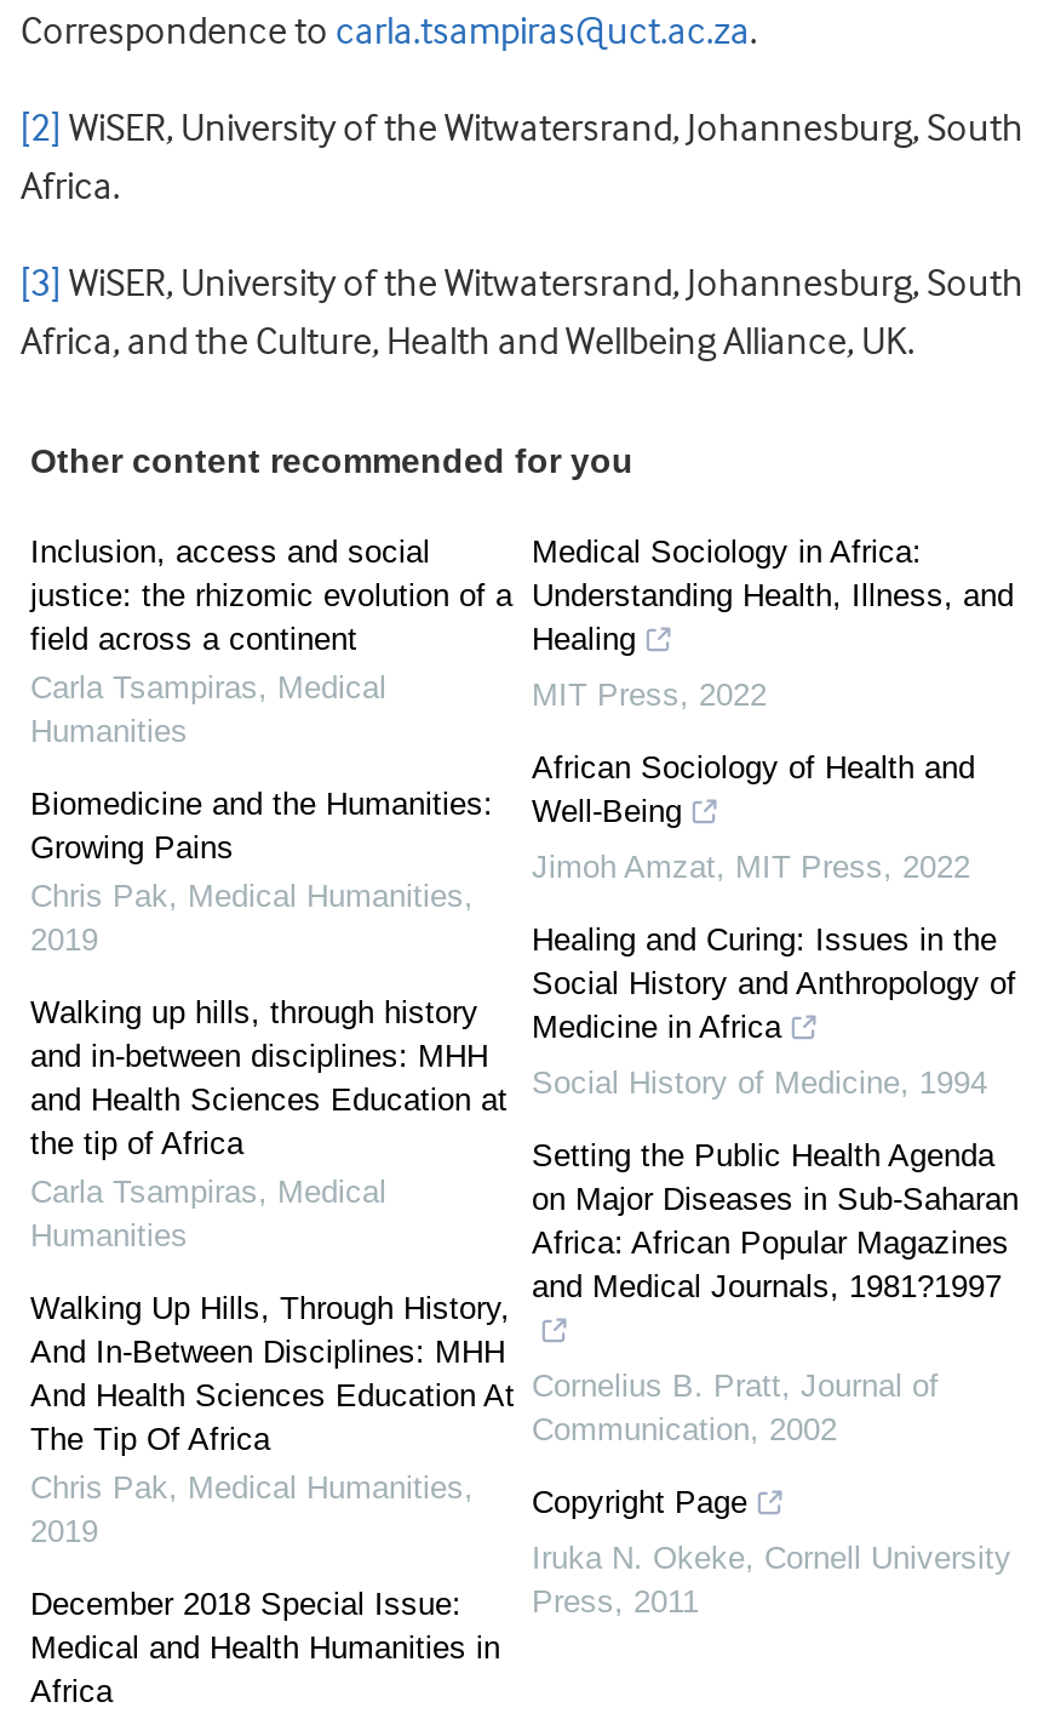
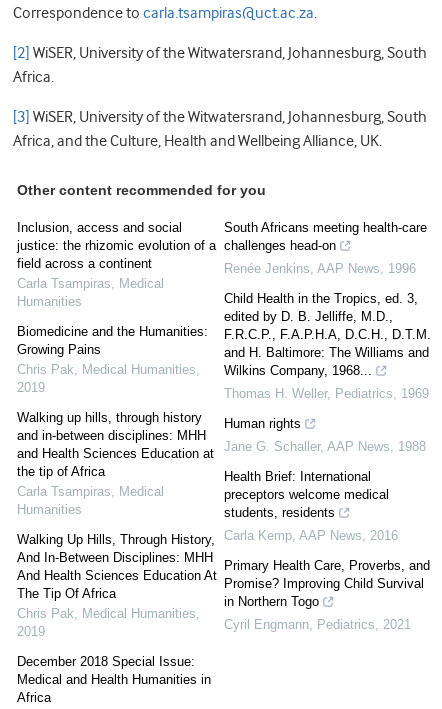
[532,534,1014,658] Medical Sociology in Africa: | Understanding Health, Illness, and | Healing -> [224,220,427,253] South Africans meeting health-care | challenges head-on
[532,677,767,714] MIT Press, 2022 -> [224,261,416,276] Renée Jenkins, AAP News, 1996
[532,750,975,830] African Sociology of Health and | Well-Being -> [224,291,431,378] Child Health in the Tropics, ed. 3, | edited by D. B. Jelliffe, M.D., | F.R.C.P., F.A.P.H.A, D.C.H., D.T.M. | and H. Baltimore: The Williams and | Wilkins Company, 1968...
[532,850,970,886] Jimoh Amzat, MIT Press, 2022 -> [224,386,429,401] Thomas H. Weller, Pediatrics, 1969
[532,922,1016,1046] Healing and Curing: Issues in the | Social History and Anthropology of | Medicine in Africa -> [224,416,301,431] Human rights
[532,1065,987,1102] Social History of Medicine, 1994 -> [224,439,426,454] Jane G. Schaller, AAP News, 1988
[532,1138,1019,1305] Setting the Public Health Agenda | on Major Diseases in Sub-Saharan | Africa: African Popular Magazines | and Medical Journals, 1981?1997 -> [224,469,389,520] Health Brief: International | preceptors welcome medical | students, residents
[532,1368,939,1448] Cornelius B. Pratt, Journal of | Communication, 2002 -> [224,528,398,543] Carla Kemp, AAP News, 2016
[532,1485,747,1521] Copyright Page -> [224,558,430,609] Primary Health Care, Proverbs, and | Promise? Improving Child Survival | in Northern Togo
[532,1541,1011,1621] Iruka N. Okeke, Cornell University | Press, 2011 -> [224,617,411,632] Cyril Engmann, Pediatrics, 2021

